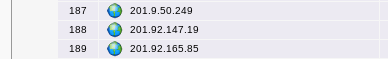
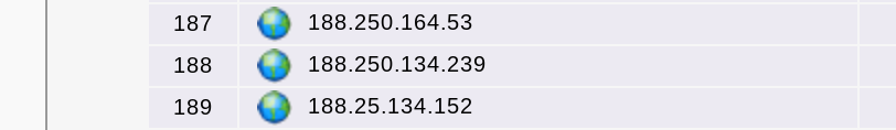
[130,5,193,16] 201.9.50.249 -> [308,10,473,34] 188.250.164.53
[130,24,199,35] 201.92.147.19 -> [308,52,487,76] 188.250.134.239
[130,43,199,54] 201.92.165.85 -> [308,94,473,118] 188.25.134.152

